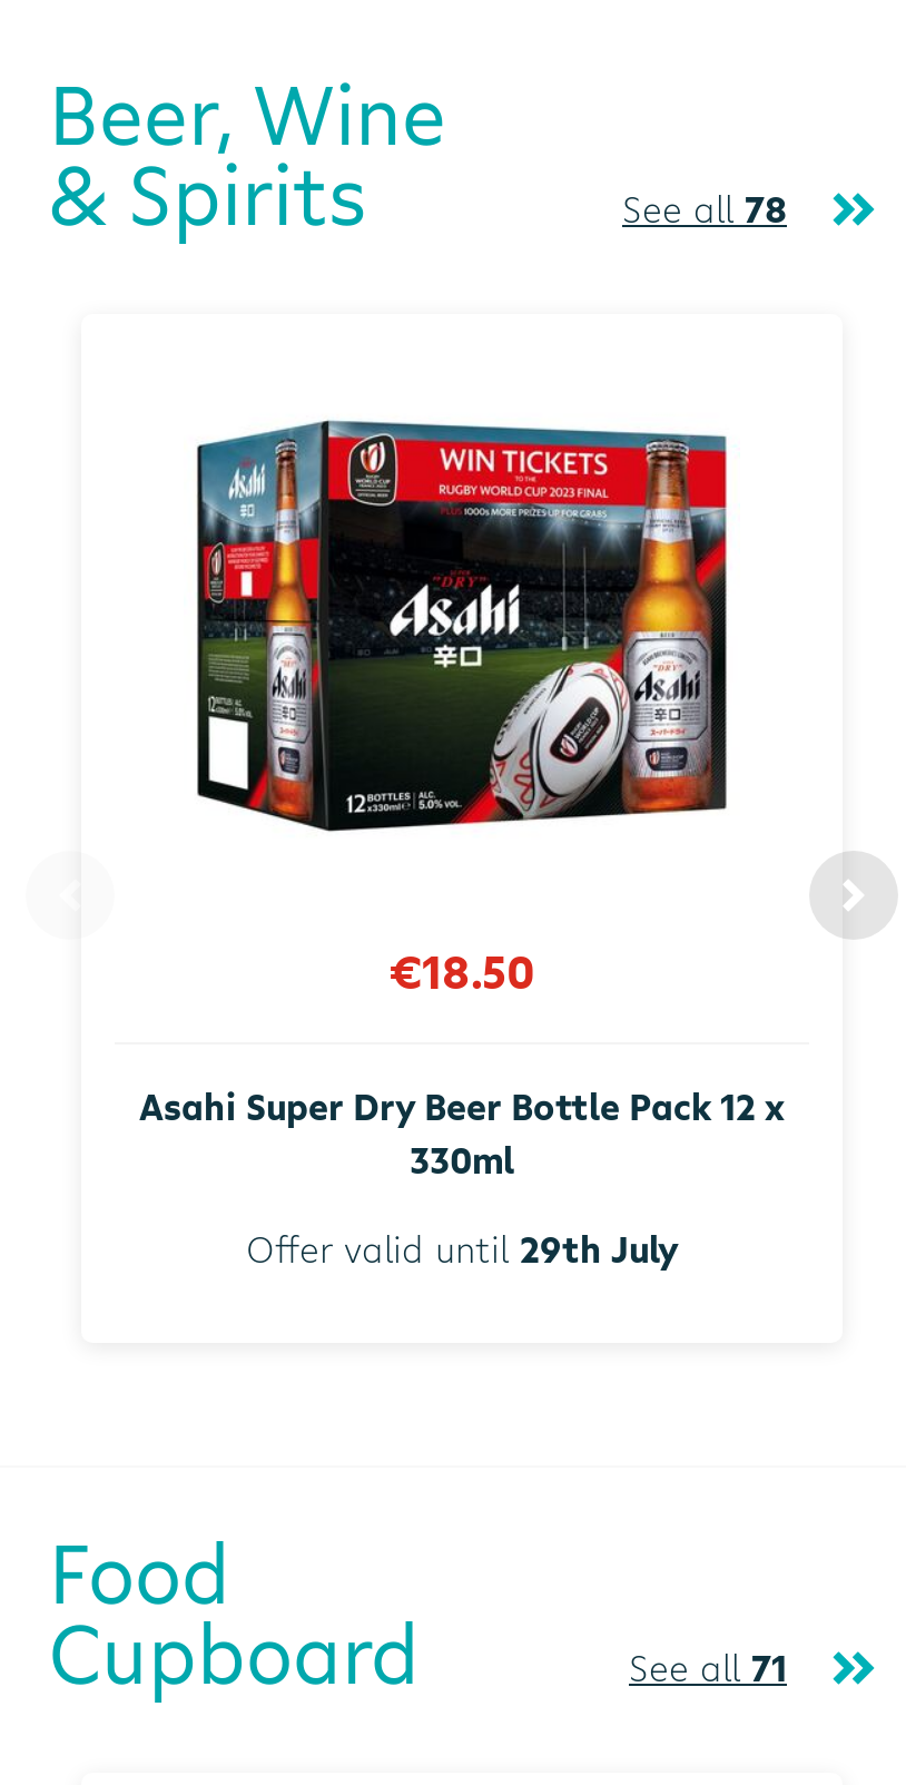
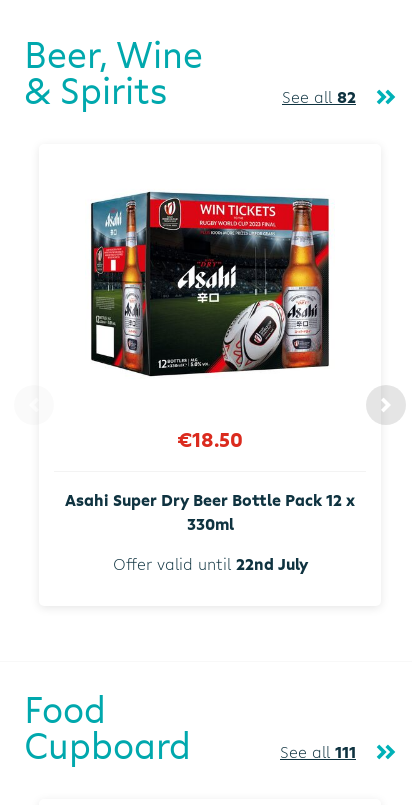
[622,185,787,234] See all 78 -> [282,86,356,108] See all 82
[246,1224,678,1273] Offer valid until 29th July -> [112,553,307,575] Offer valid until 22nd July
[629,1643,787,1692] See all 71 -> [280,741,356,763] See all 111

